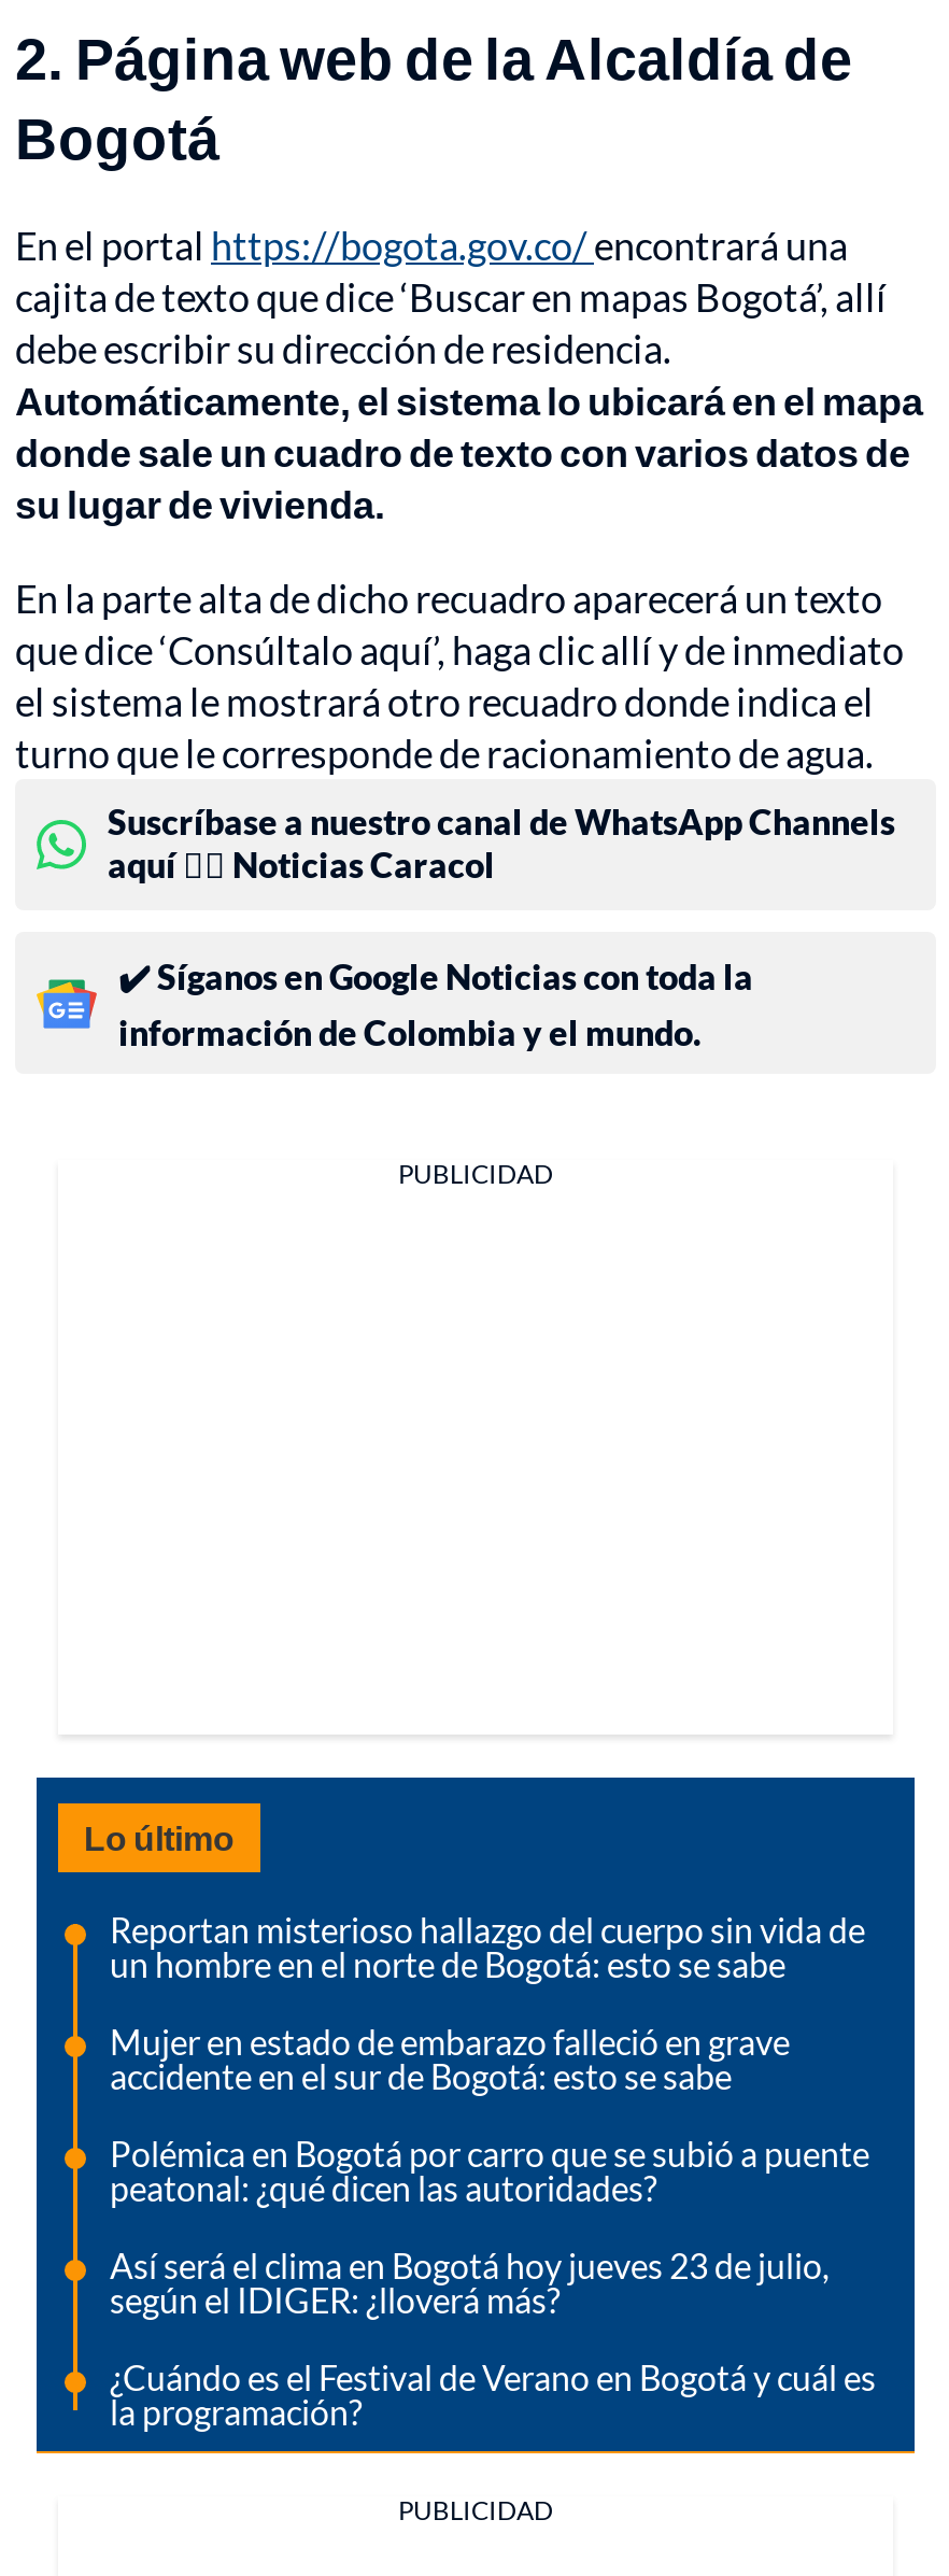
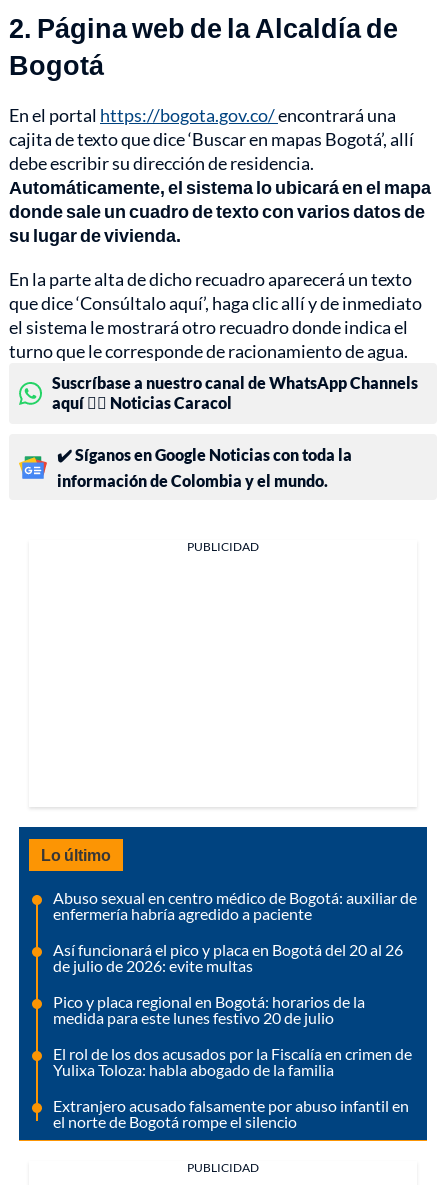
[110,1909,865,1985] Reportan misterioso hallazgo del cuerpo sin vida de | un hombre en el norte de Bogotá: esto se sabe -> [53,888,417,923] Abuso sexual en centro médico de Bogotá: auxiliar de | enfermería habría agredido a paciente
[110,2021,790,2097] Mujer en estado de embarazo falleció en grave | accidente en el sur de Bogotá: esto se sabe -> [53,940,403,975] Así funcionará el pico y placa en Bogotá del 20 al 26 | de julio de 2026: evite multas
[110,2133,869,2208] Polémica en Bogotá por carro que se subió a puente | peatonal: ¿qué dicen las autoridades? -> [53,992,365,1027] Pico y placa regional en Bogotá: horarios de la | medida para este lunes festivo 20 de julio
[110,2245,828,2320] Así será el clima en Bogotá hoy jueves 23 de julio, | según el IDIGER: ¿lloverá más? -> [53,1044,412,1079] El rol de los dos acusados por la Fiscalía en crimen de | Yulixa Toloza: habla abogado de la familia
[110,2357,876,2432] ¿Cuándo es el Festival de Verano en Bogotá y cuál es | la programación? -> [53,1096,409,1131] Extranjero acusado falsamente por abuso infantil en | el norte de Bogotá rompe el silencio

